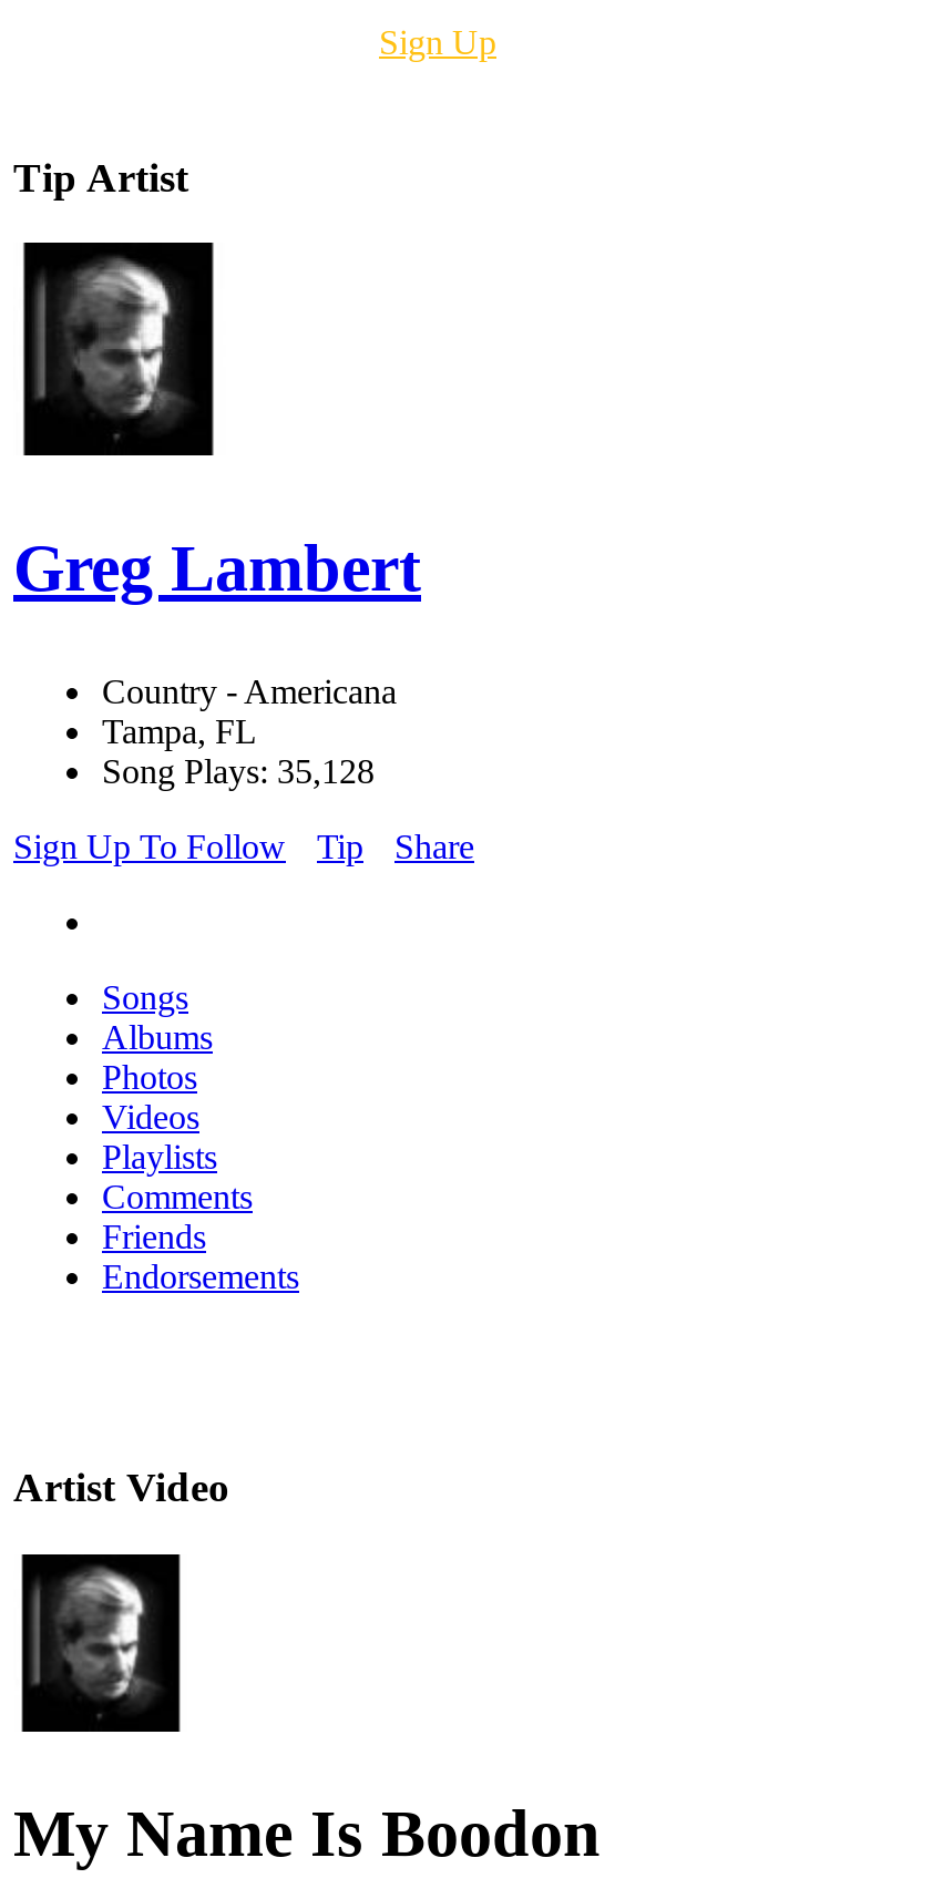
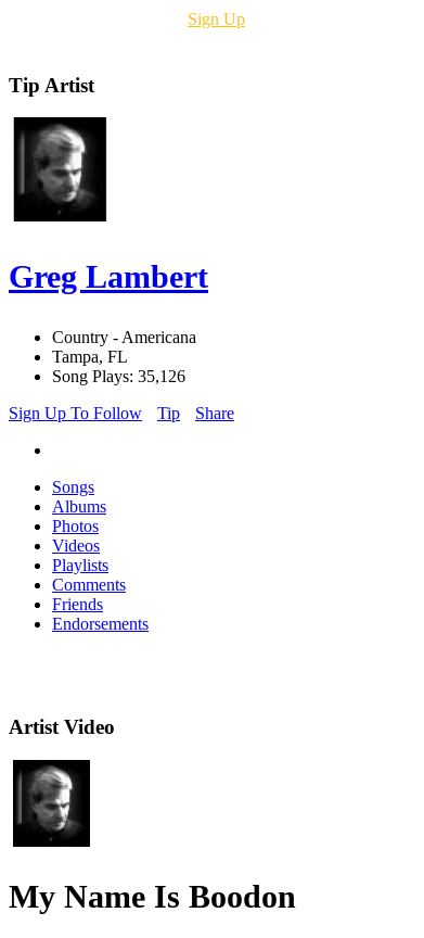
[102,753,375,791] Song Plays: 35,128 -> [52,367,185,386] Song Plays: 35,126

